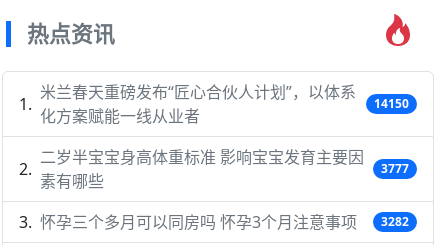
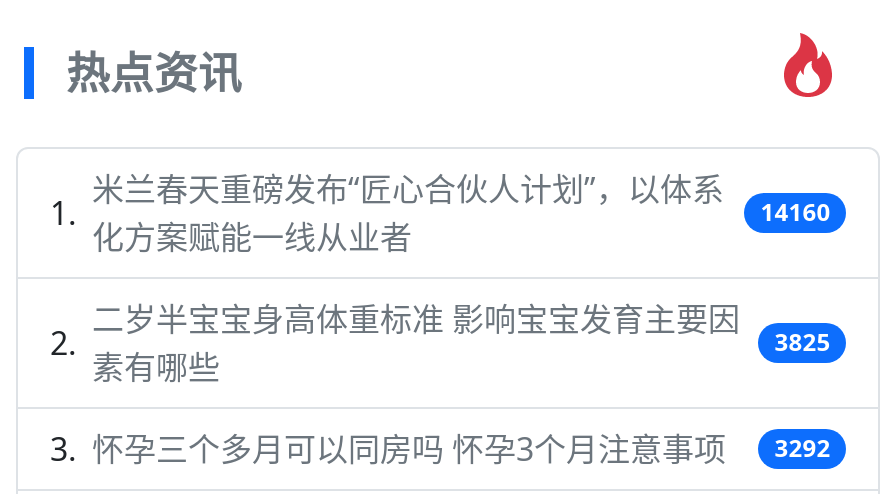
[374,95,409,112] 14150 -> [760,194,830,228] 14160
[381,160,409,177] 3777 -> [774,324,830,358] 3825
[40,211,409,233] 怀孕三个多月可以同房吗 怀孕3个月注意事项 3282 -> [92,426,830,470] 怀孕三个多月可以同房吗 怀孕3个月注意事项 3292

